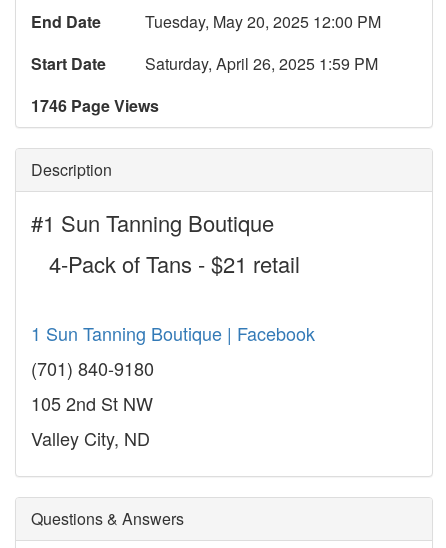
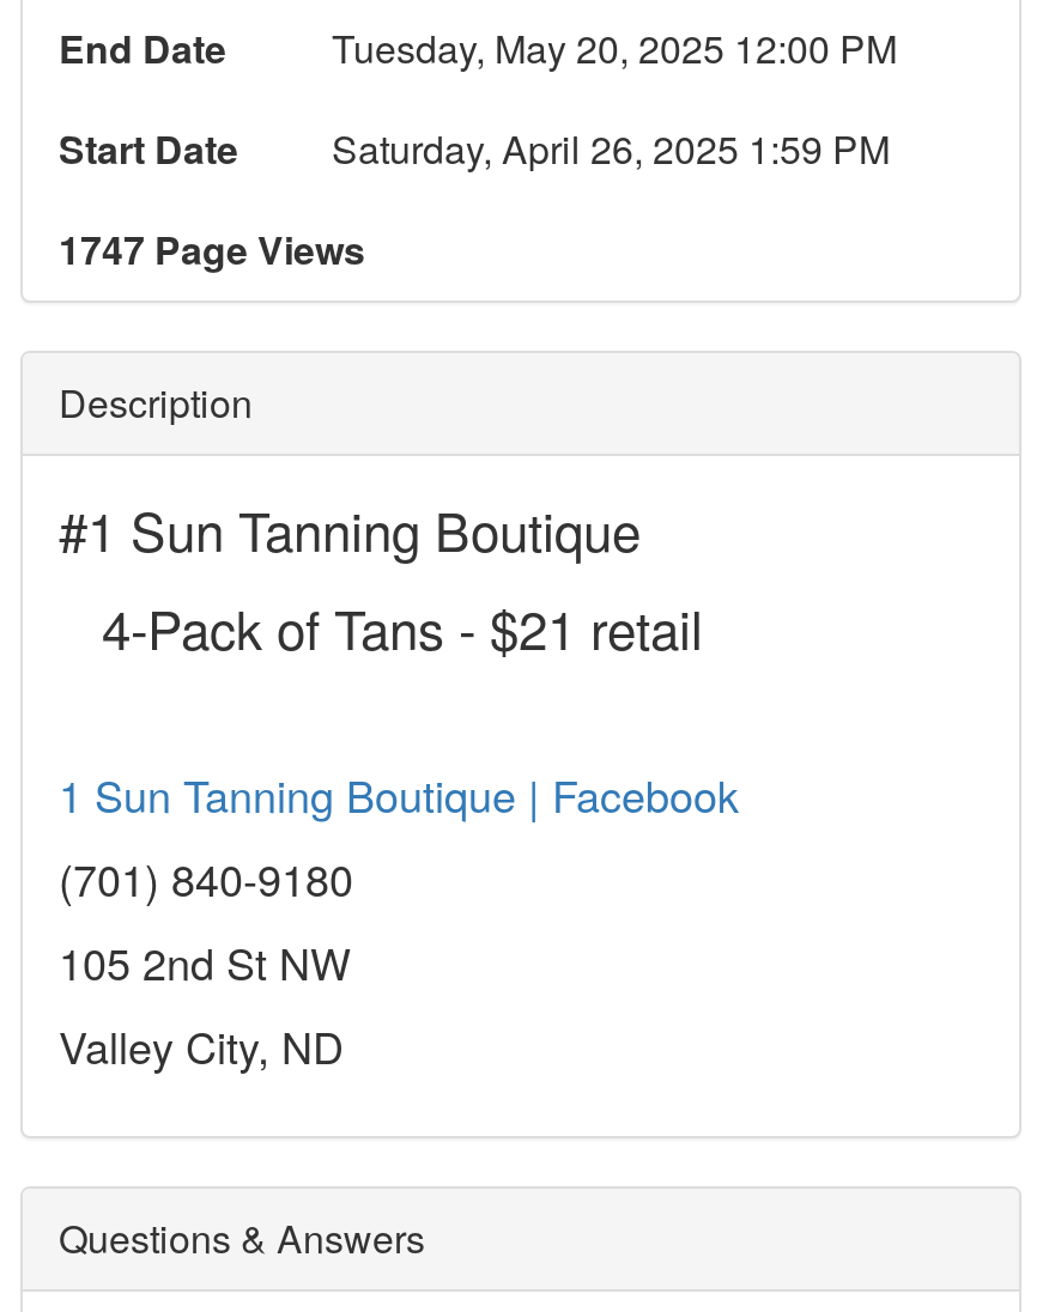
[31,94,159,117] 1746 Page Views -> [59,221,365,277] 1747 Page Views

